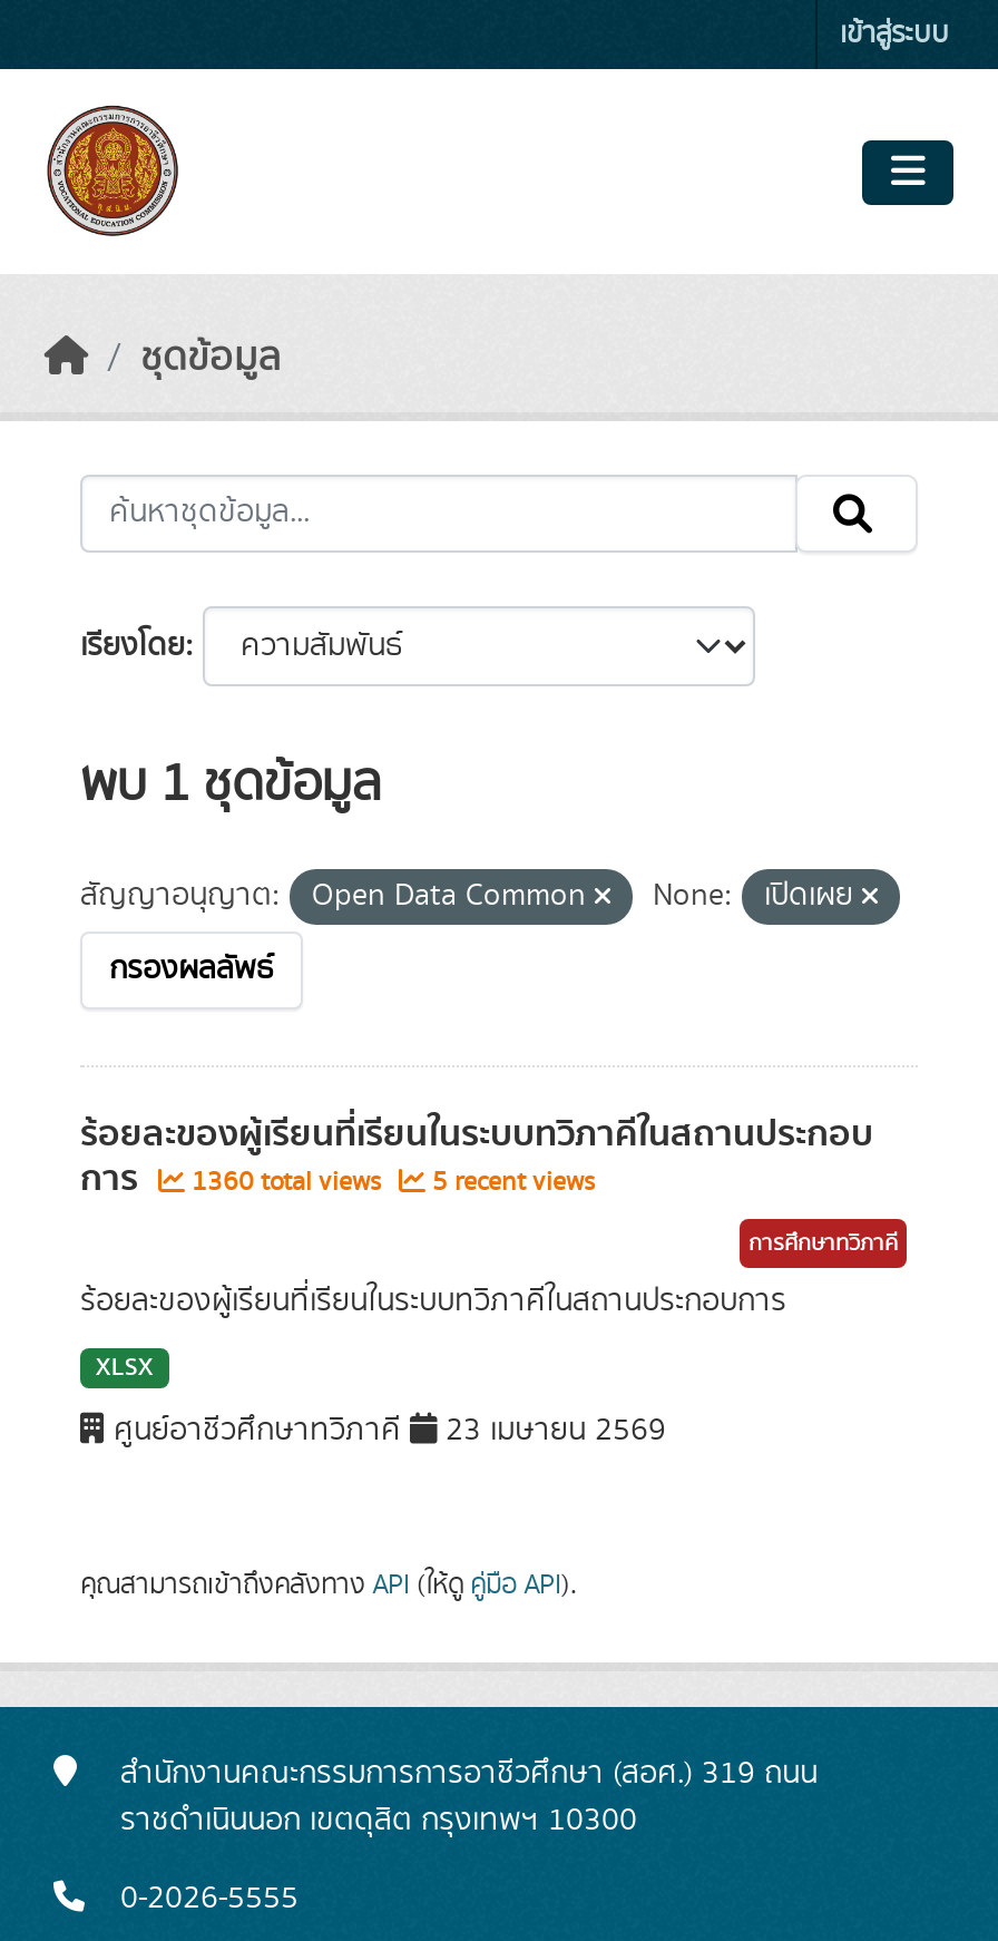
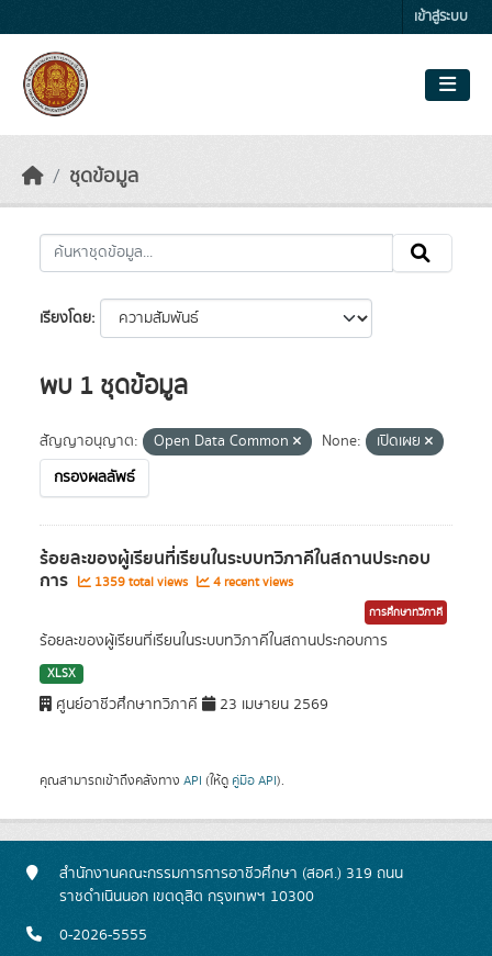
[185,1163,388,1201] 1360 total views -> [91,573,191,592] 1359 total views
[425,1163,595,1201] 5 recent views -> [210,573,293,592] 4 recent views

